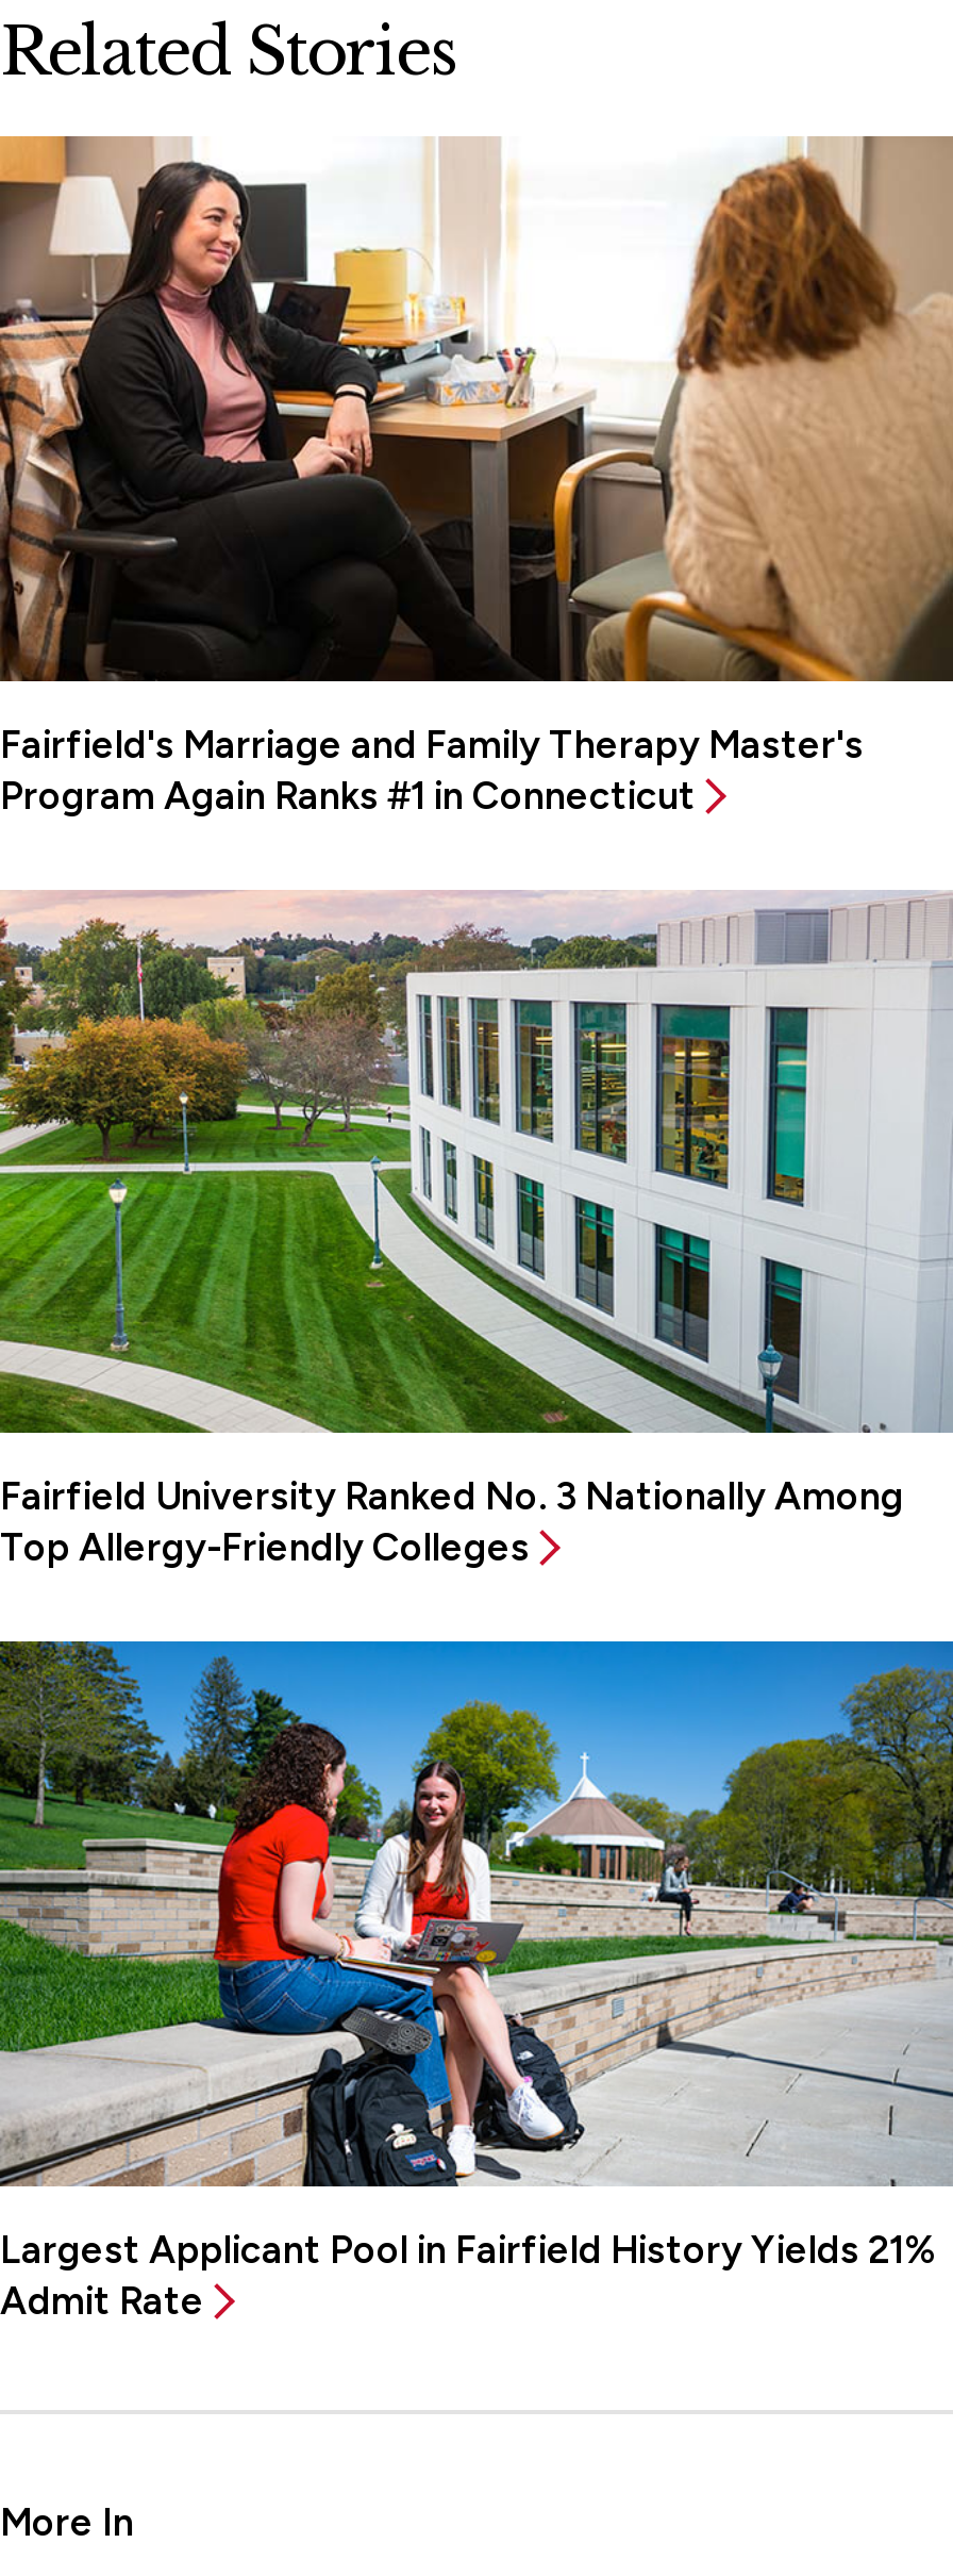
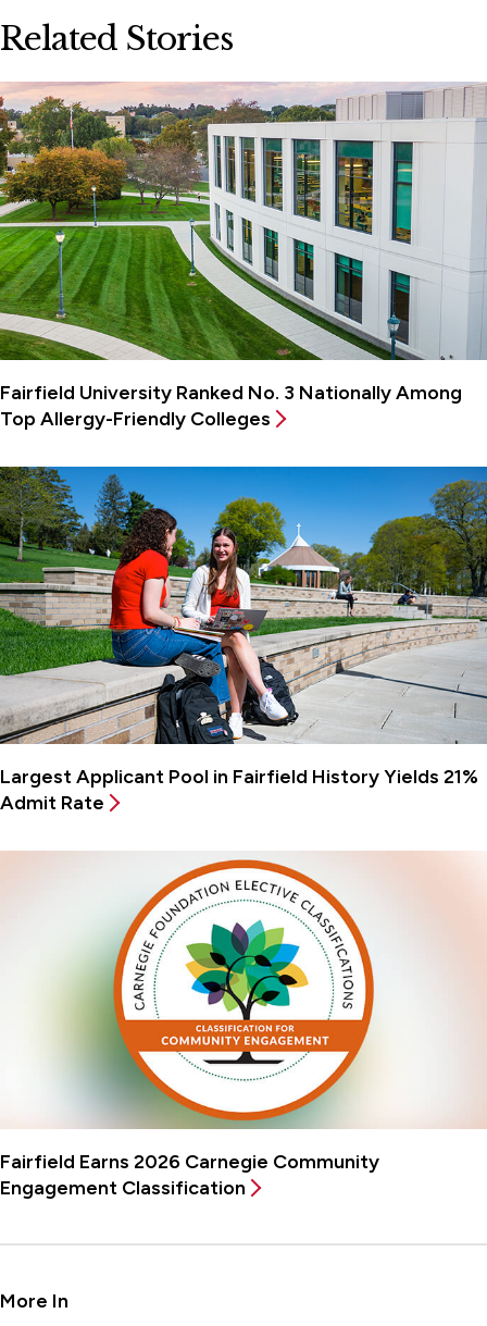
[0,136,947,819] [image] | Fairfield's Marriage and Family Therapy Master's | Program Again Ranks #1 in Connecticut -> none
moved [0,890,953,2325] -> [0,82,487,815]: [image] | Fairfield University Ranked No. 3 Nationally Among | Top Allergy-Friendly Colleges | Largest Applicant Pool in Fairfield History Yields 21% | Admit Rate
none -> [0,851,484,1200] [image] | Fairfield Earns 2026 Carnegie Community | Engagement Classification

